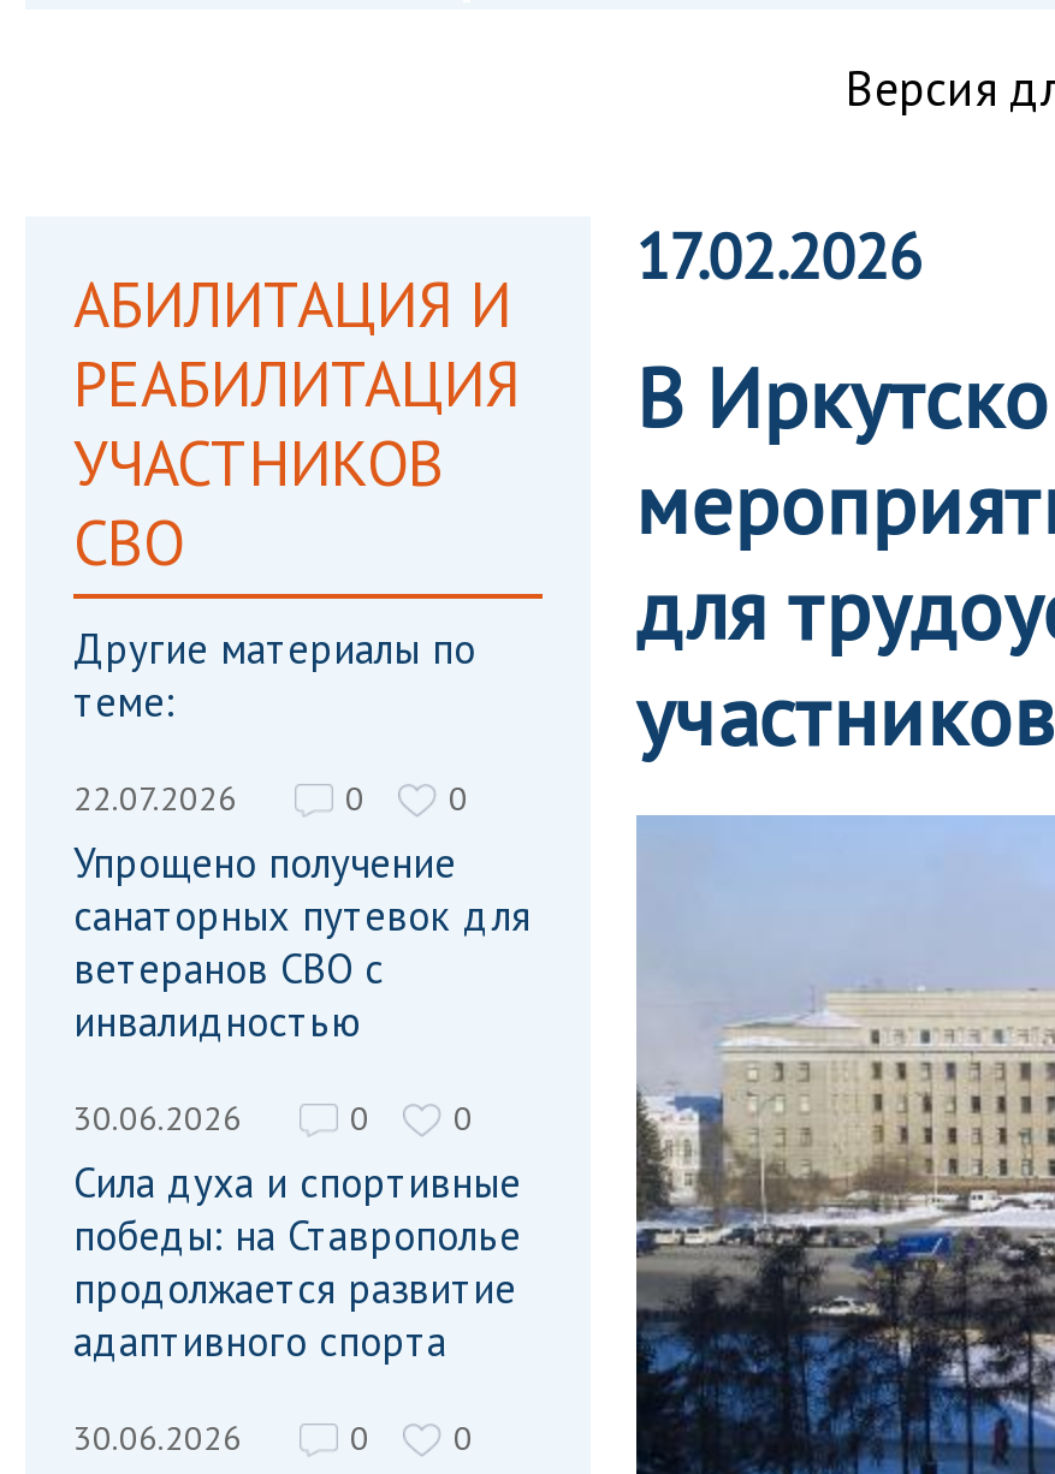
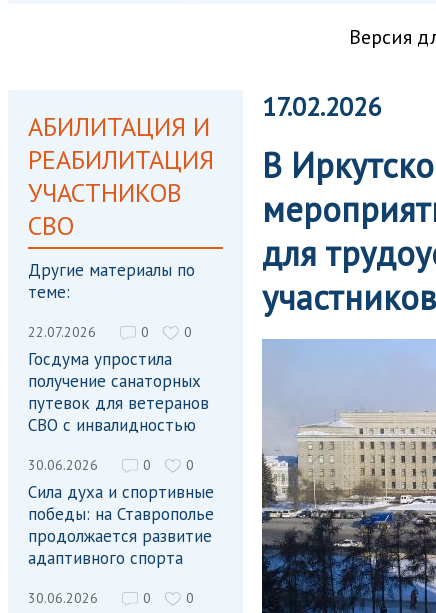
[73,837,531,1048] Упрощено получение | санаторных путевок для | ветеранов СВО с | инвалидностью -> [28,348,209,436] Госдума упростила | получение санаторных | путевок для ветеранов | СВО с инвалидностью

